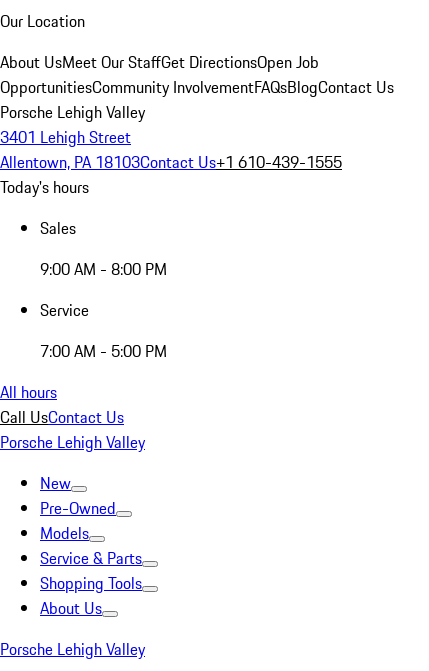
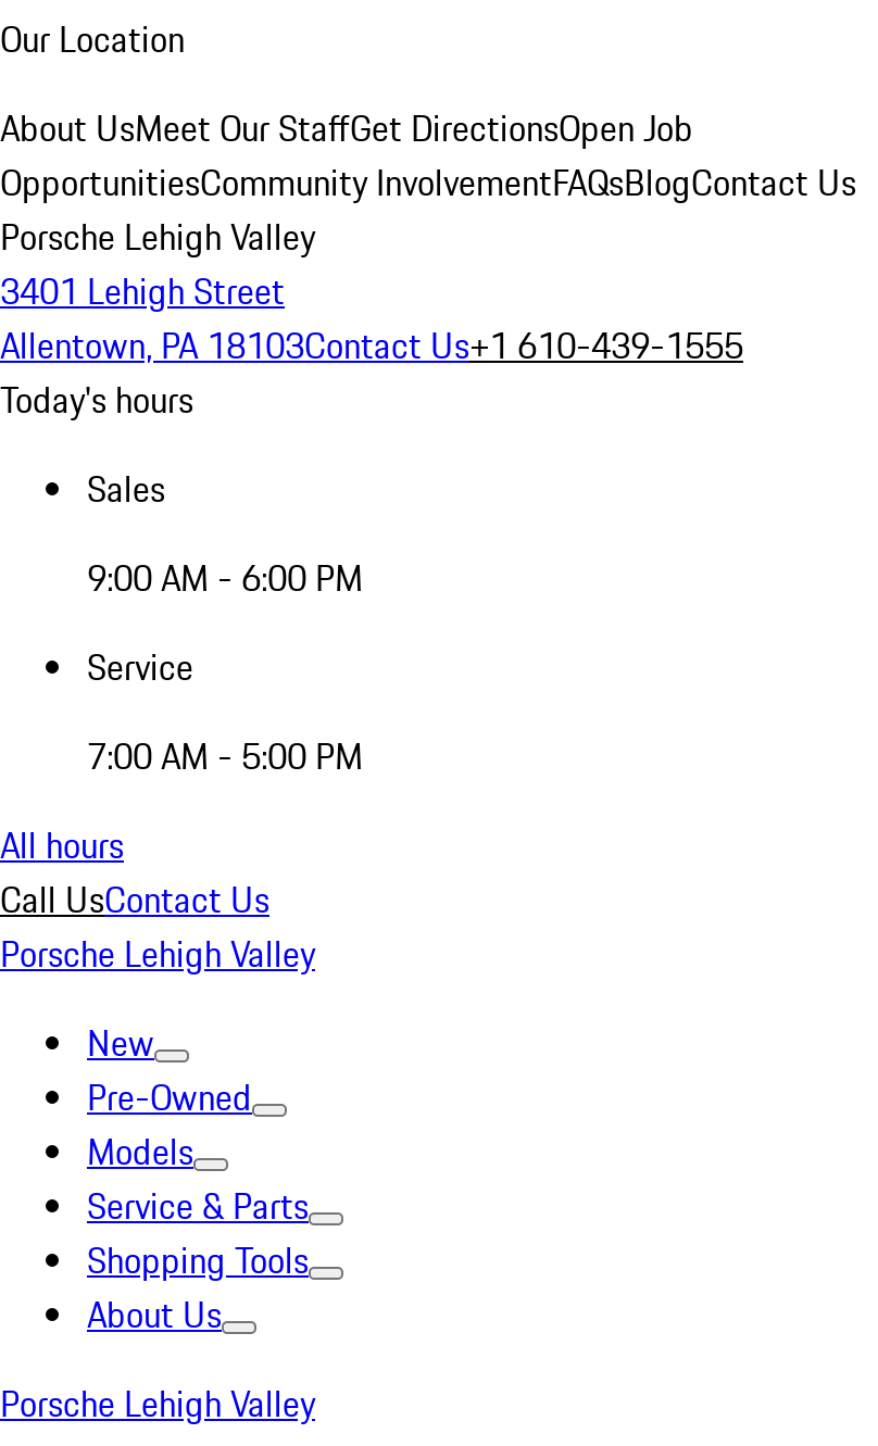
[40,257,167,281] 9:00 AM - 8:00 PM -> [87,552,363,604] 9:00 AM - 6:00 PM

